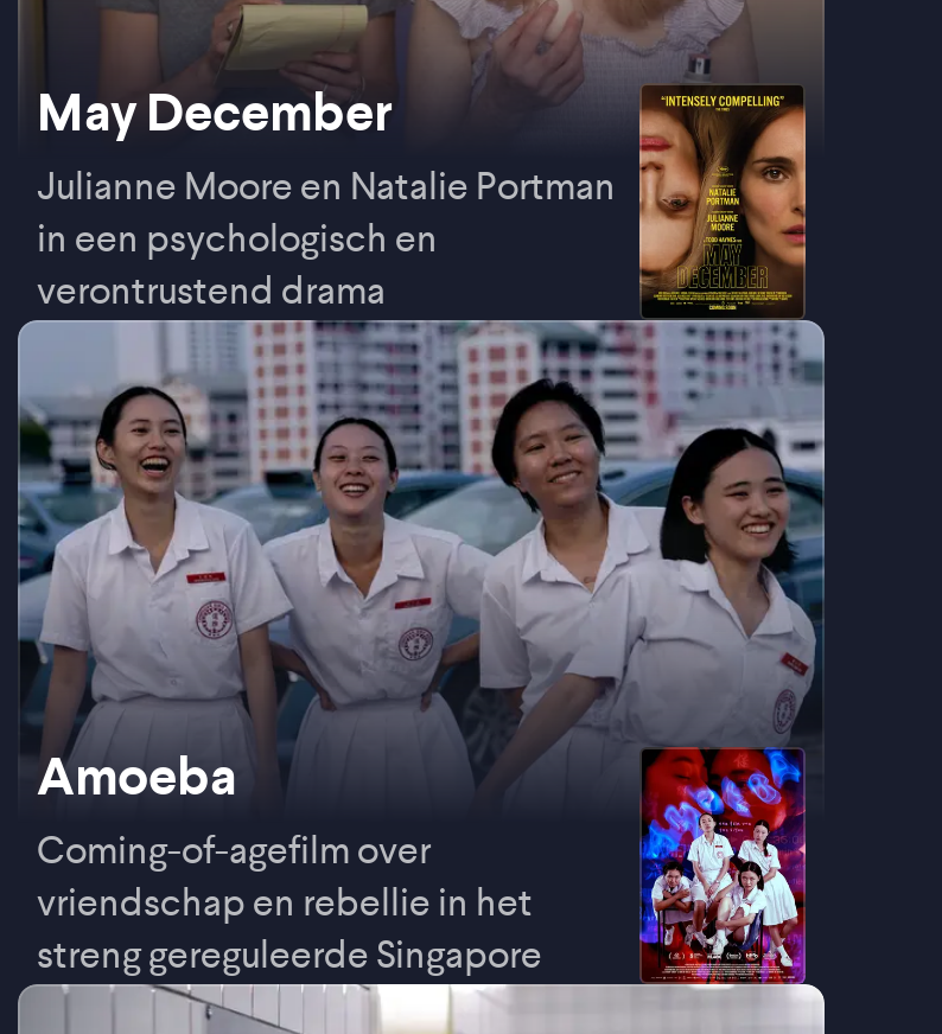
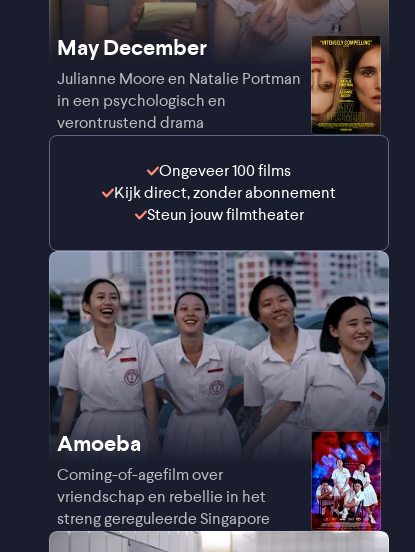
none -> [49,136,389,251] [image] | Ongeveer 100 films | Kijk direct, zonder abonnement | Steun jouw filmtheater

